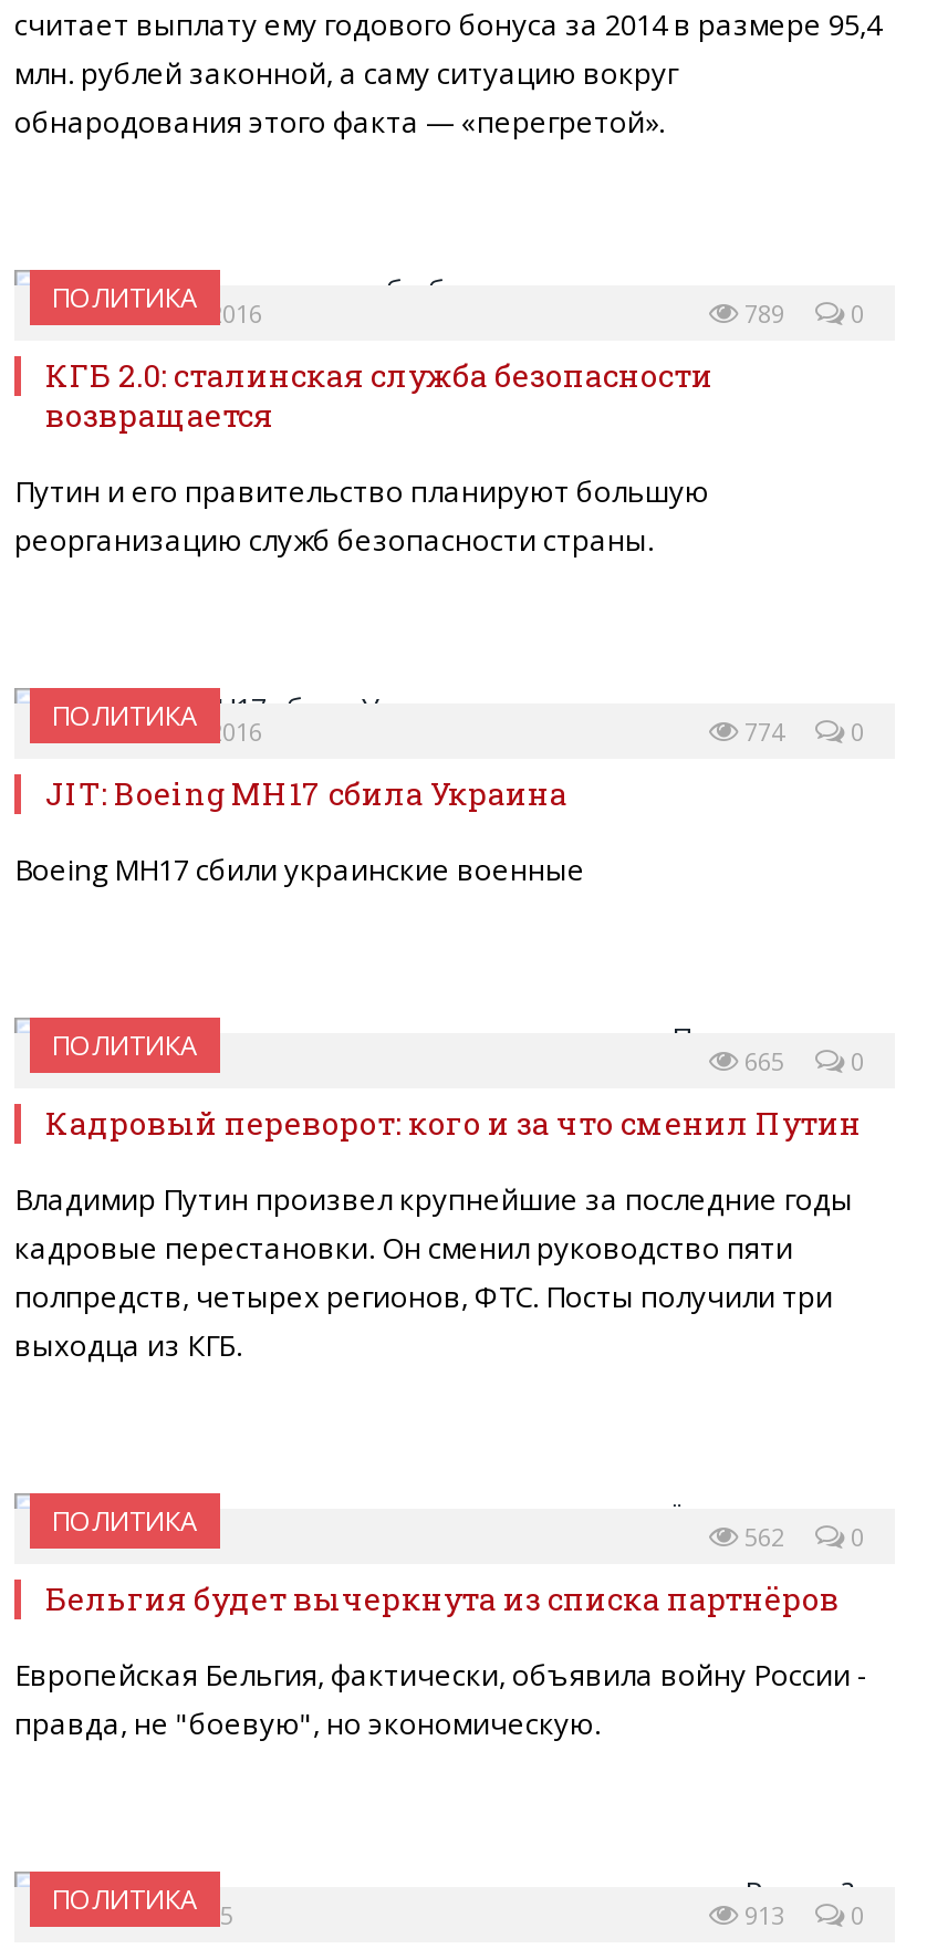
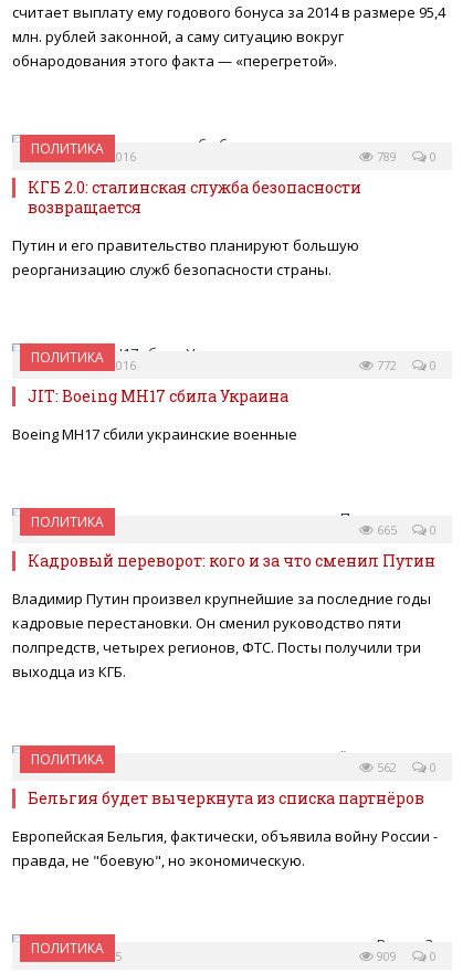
[738,715,864,748] 774 0 -> [374,357,437,373] 772 0
[738,1898,864,1931] 913 0 -> [374,948,437,964] 909 0

